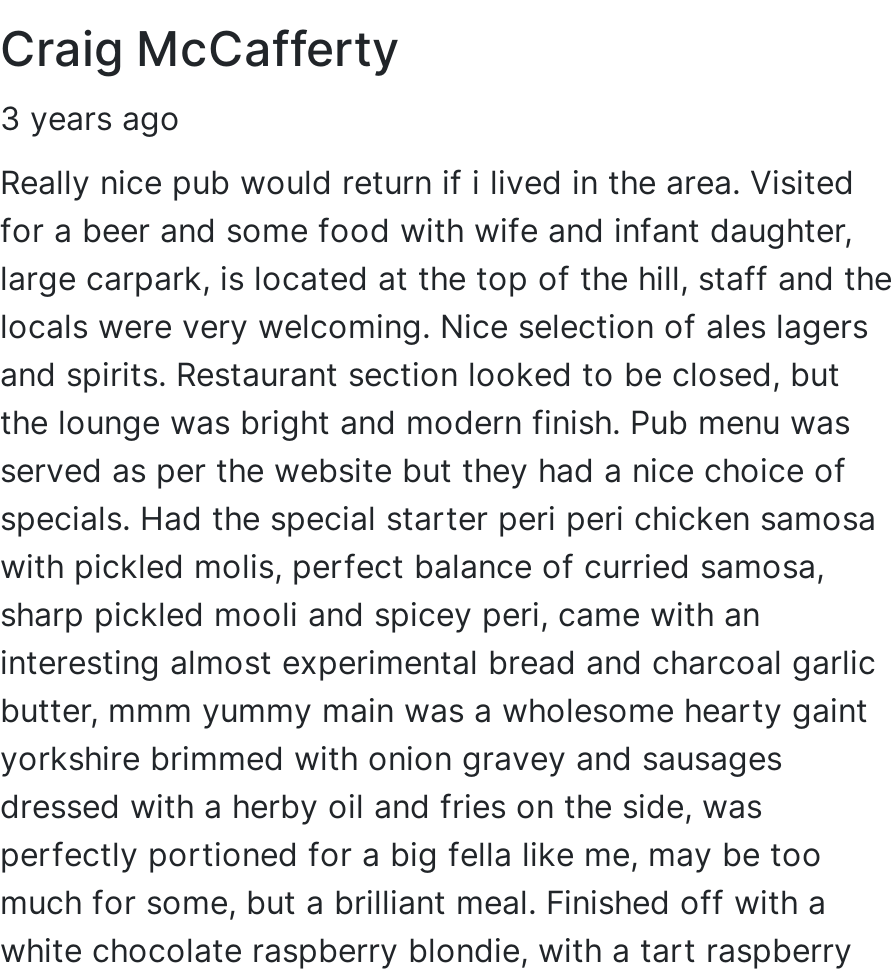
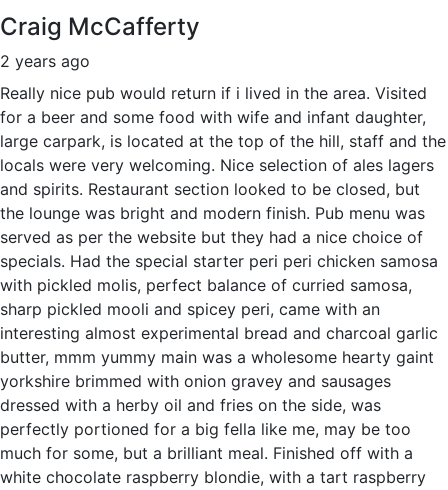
[0,97,180,137] 3 years ago -> [0,51,90,71] 2 years ago

